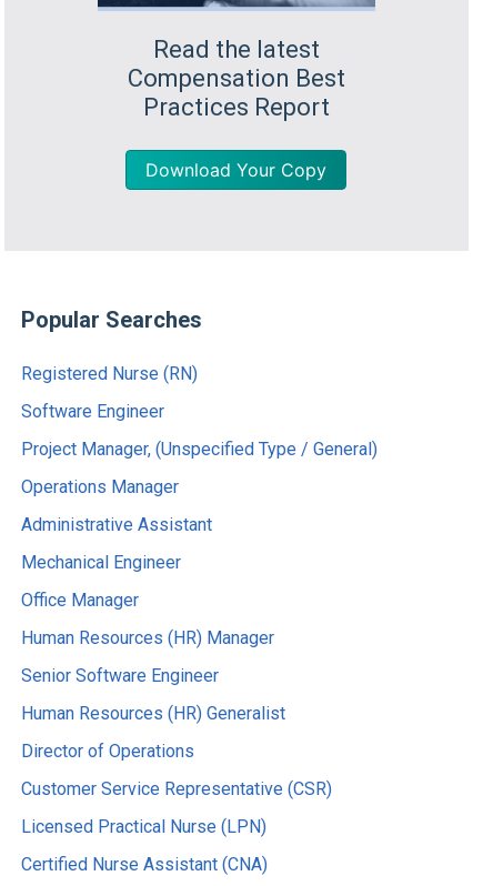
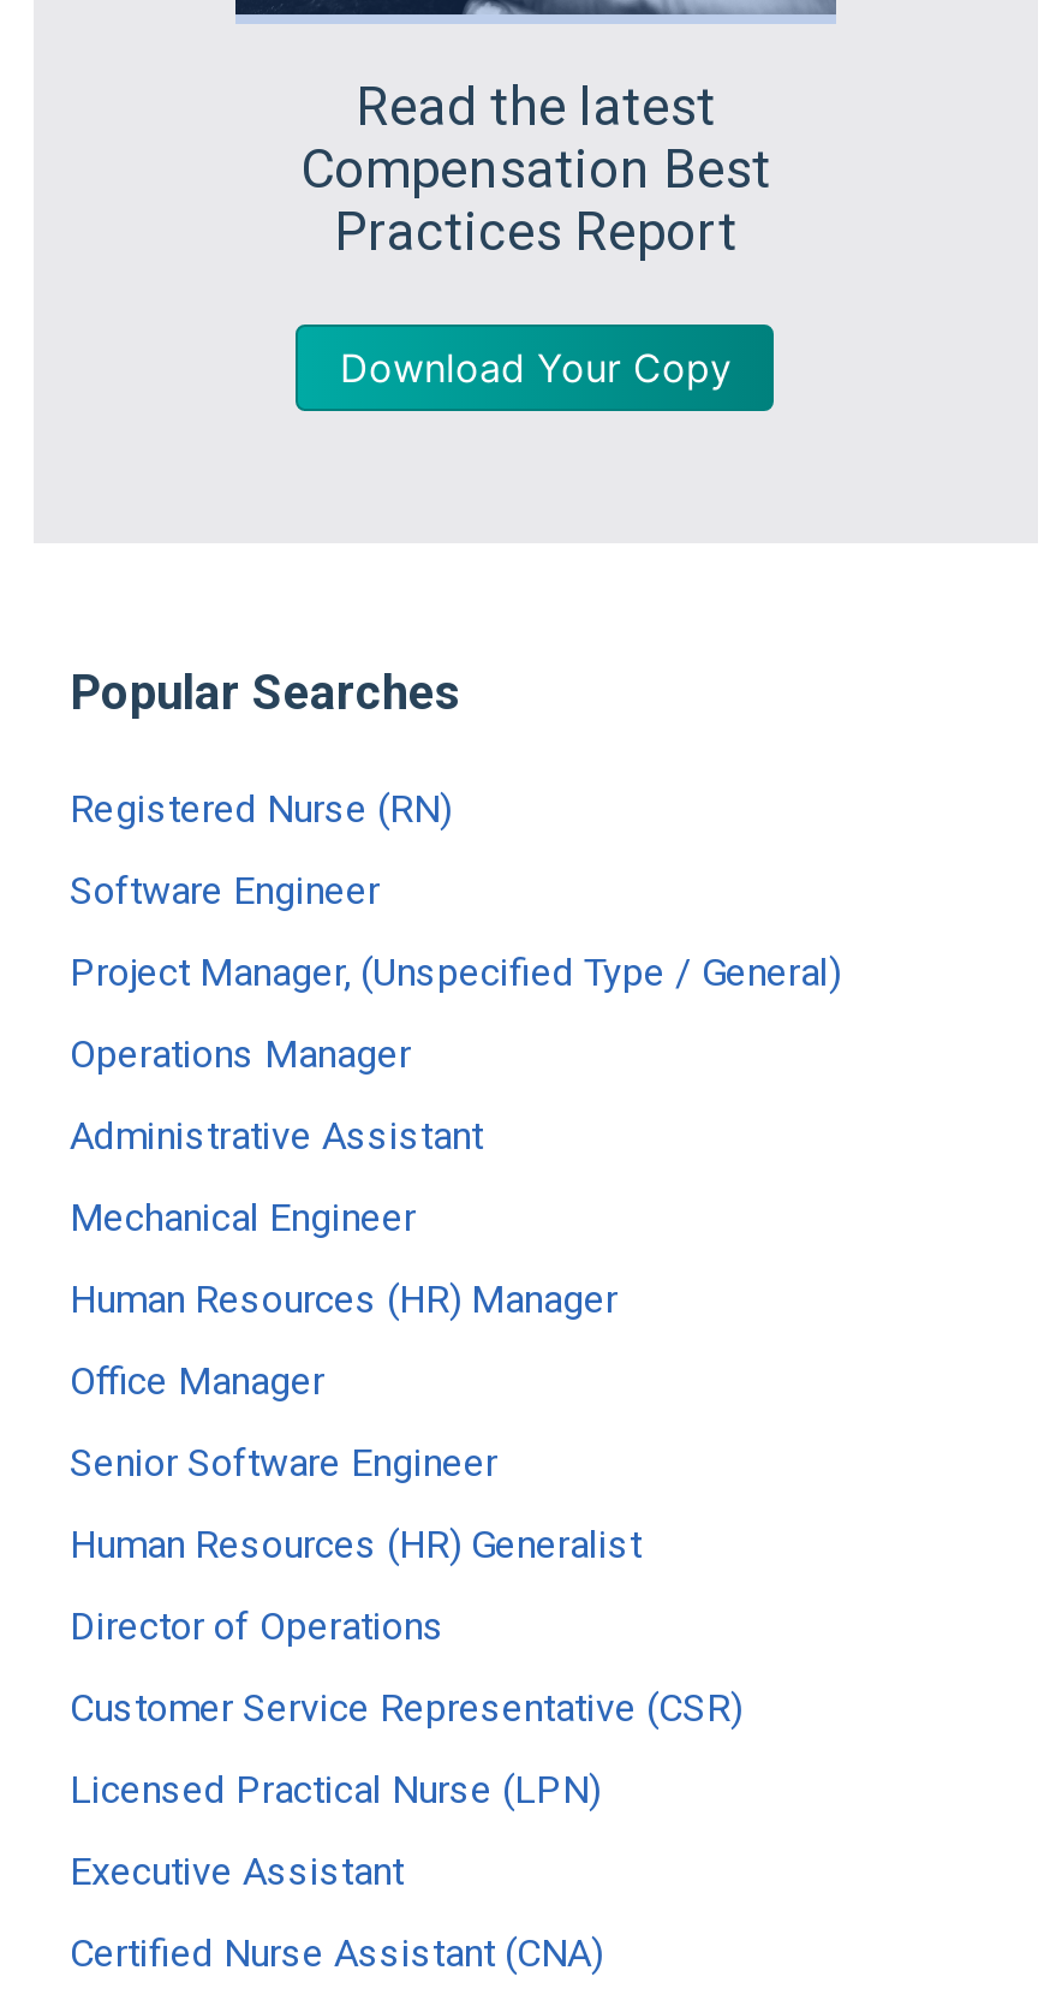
moved [21,628,274,649] -> [70,1277,618,1323]: Human Resources (HR) Manager
none -> [70,1850,404,1895] Executive Assistant

